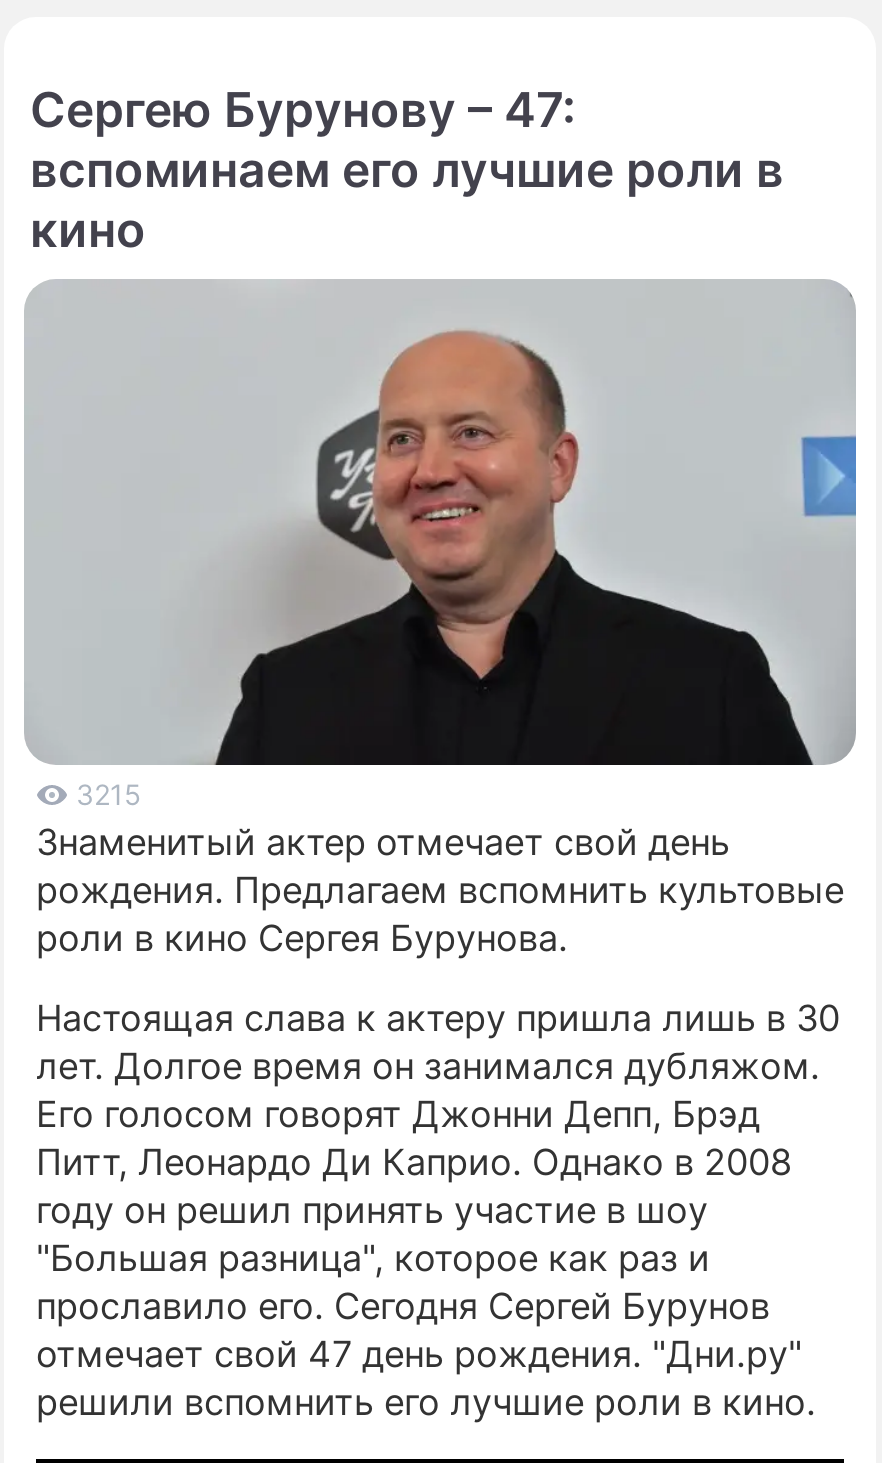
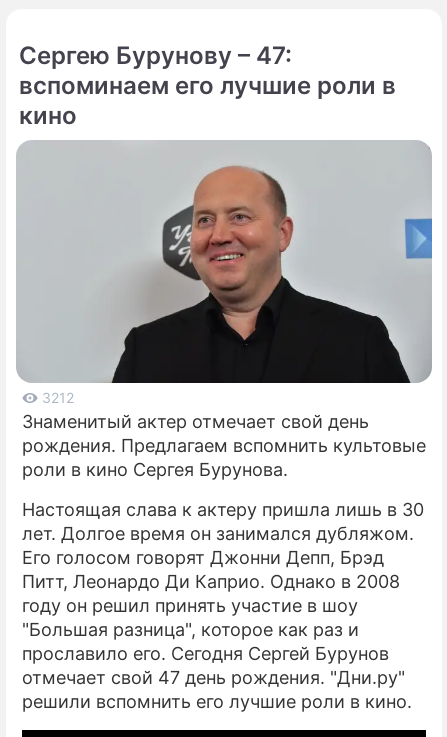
[76,777,142,811] 3215 -> [42,389,74,406] 3212

